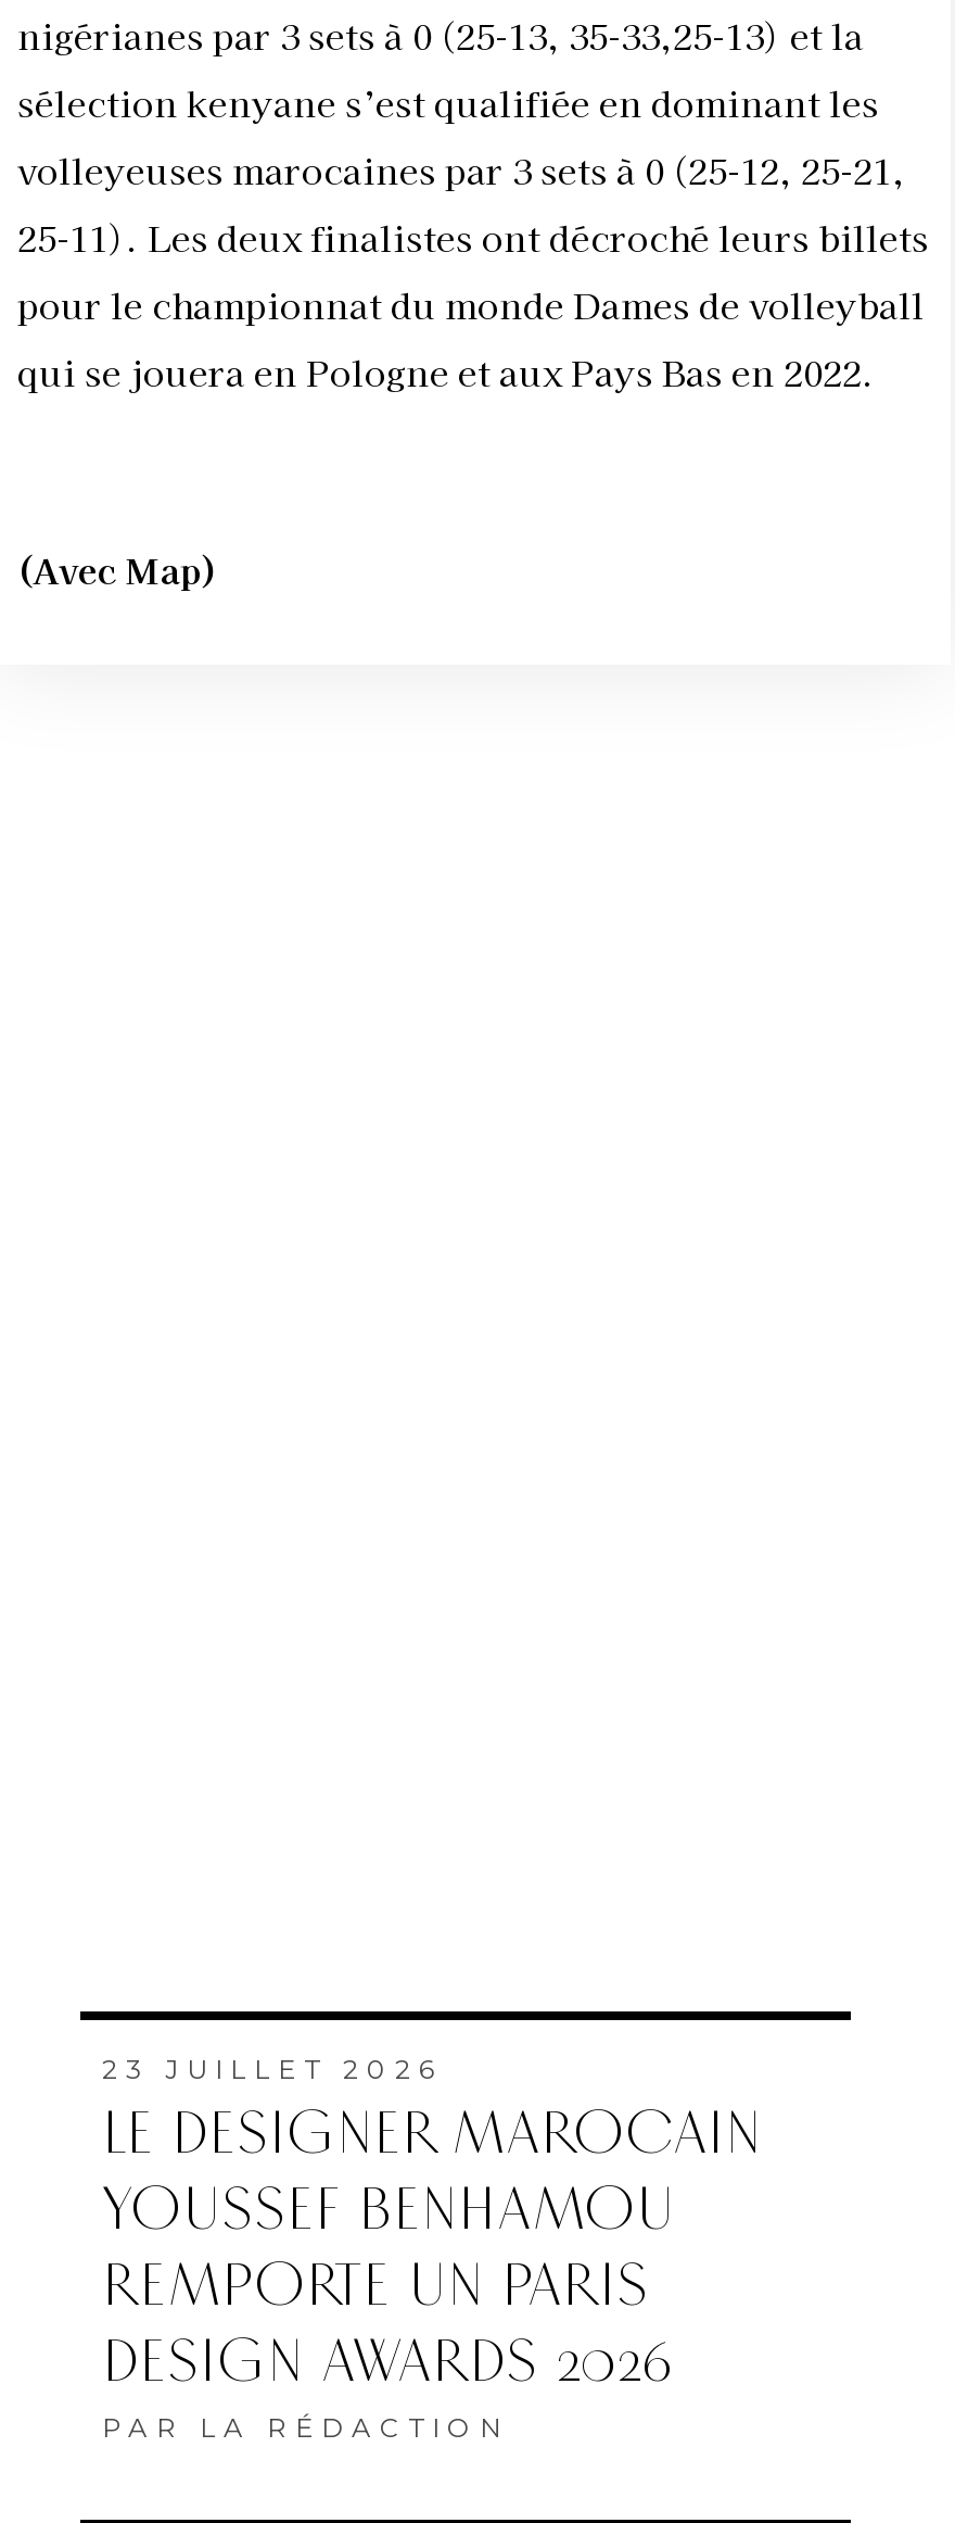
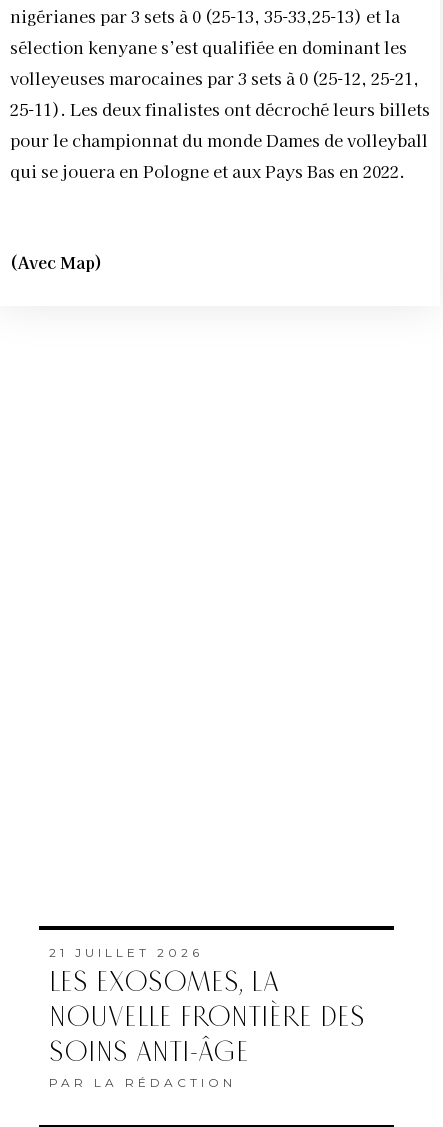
[102,2052,762,2397] 23 JUILLET 2026 | LE DESIGNER MAROCAIN | YOUSSEF BENHAMOU | REMPORTE UN PARIS | DESIGN AWARDS 2026 -> [49,945,365,1069] 21 JUILLET 2026 | LES EXOSOMES, LA | NOUVELLE FRONTIÈRE DES | SOINS ANTI-ÂGE

